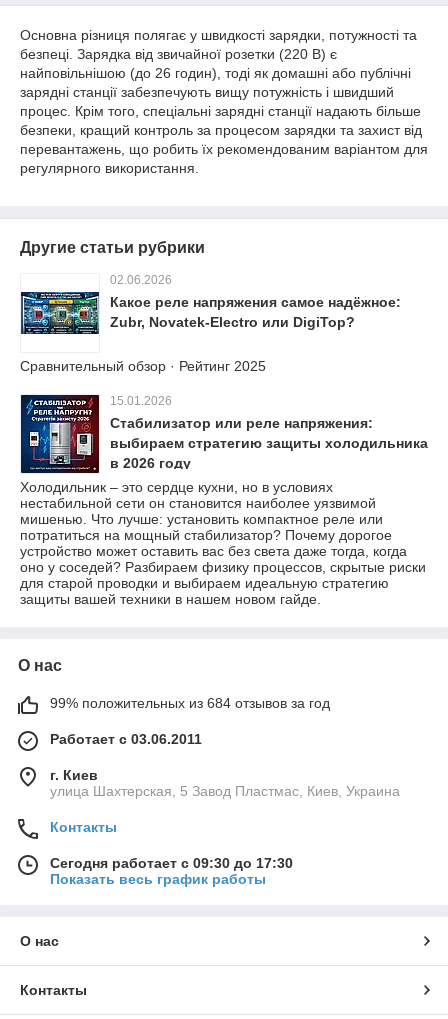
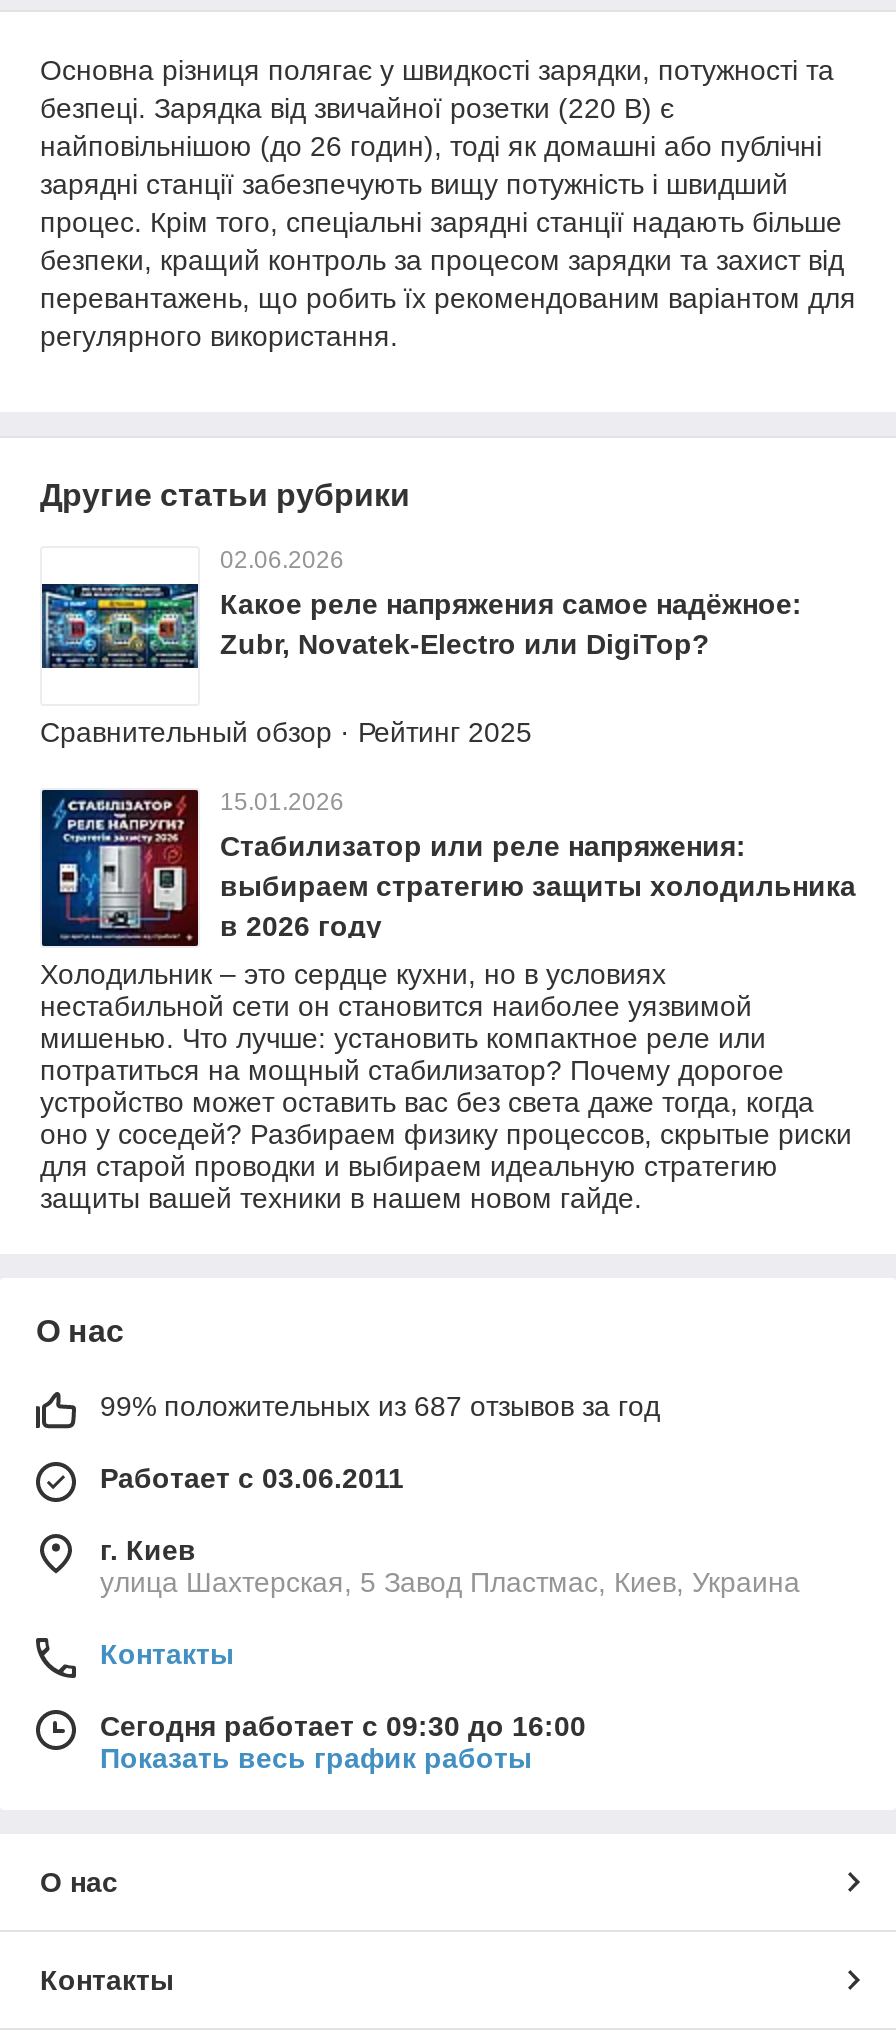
[50,695,330,711] 99% положительных из 684 отзывов за год -> [100,1390,660,1422] 99% положительных из 687 отзывов за год
[50,855,293,871] Сегодня работает с 09:30 до 17:30 -> [100,1710,586,1742] Сегодня работает с 09:30 до 16:00

